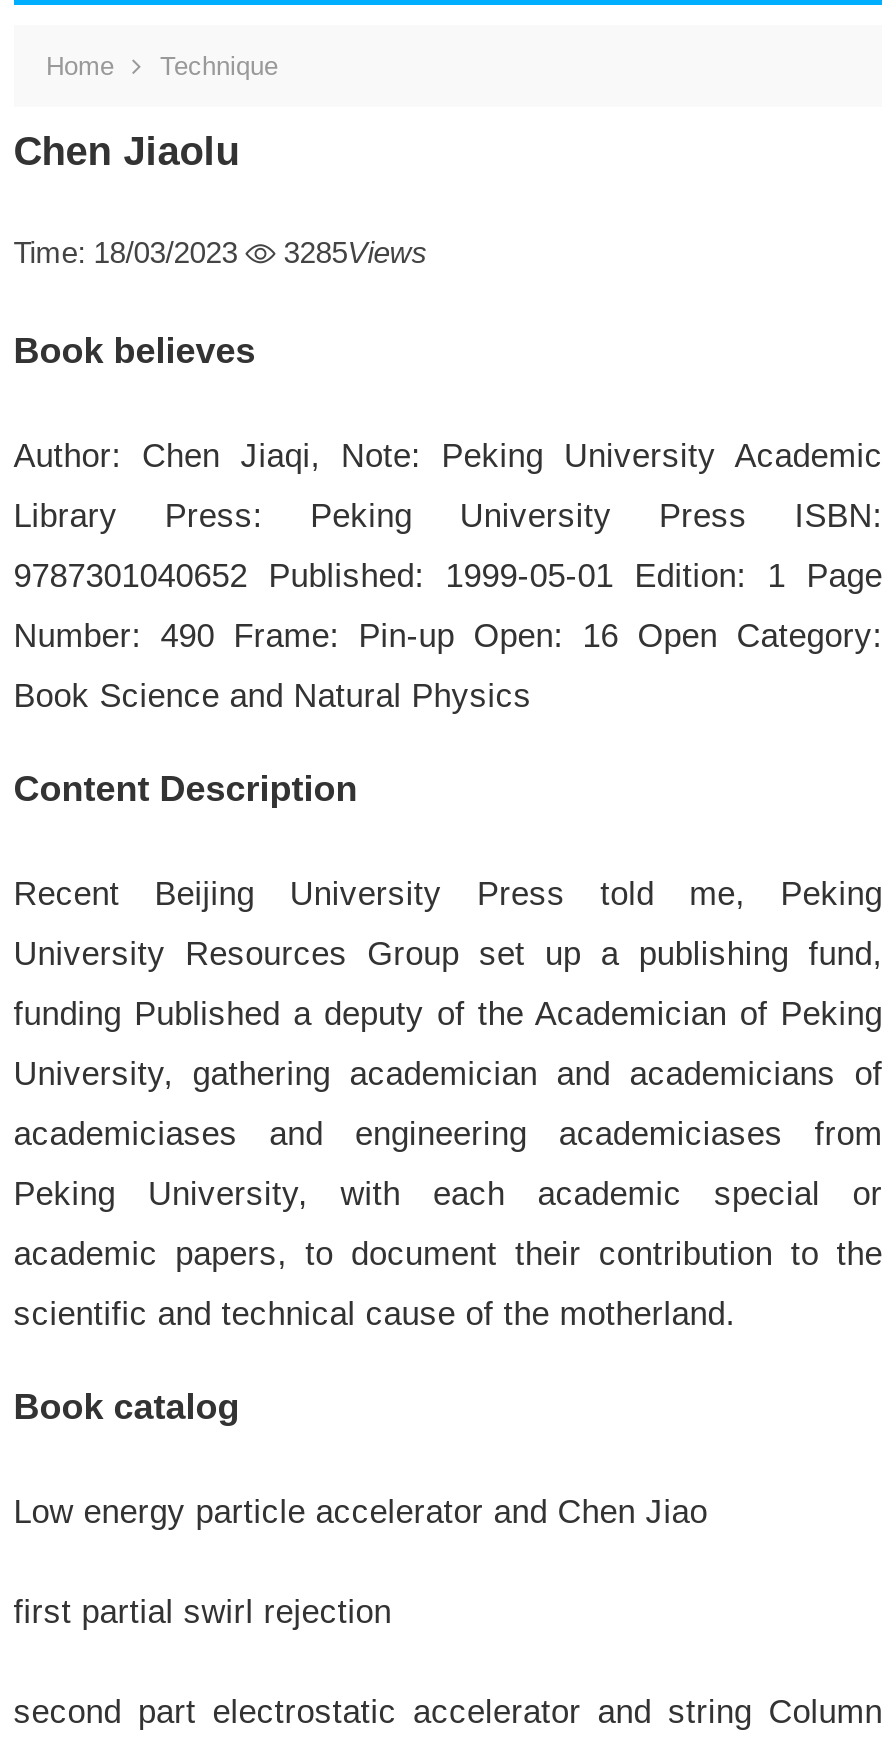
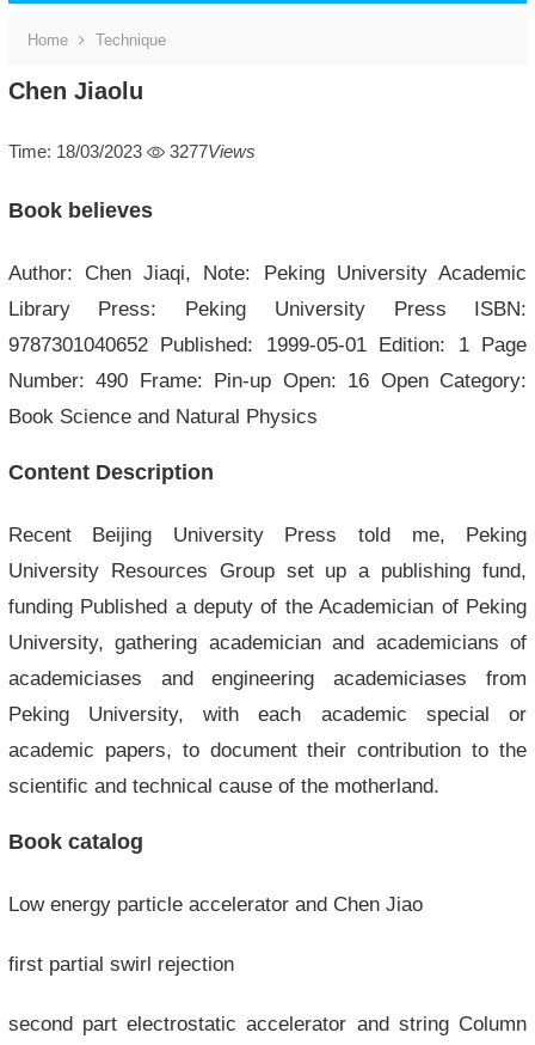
[13,235,427,269] Time: 18/03/2023 3285Views -> [8,141,255,161] Time: 18/03/2023 3277Views

